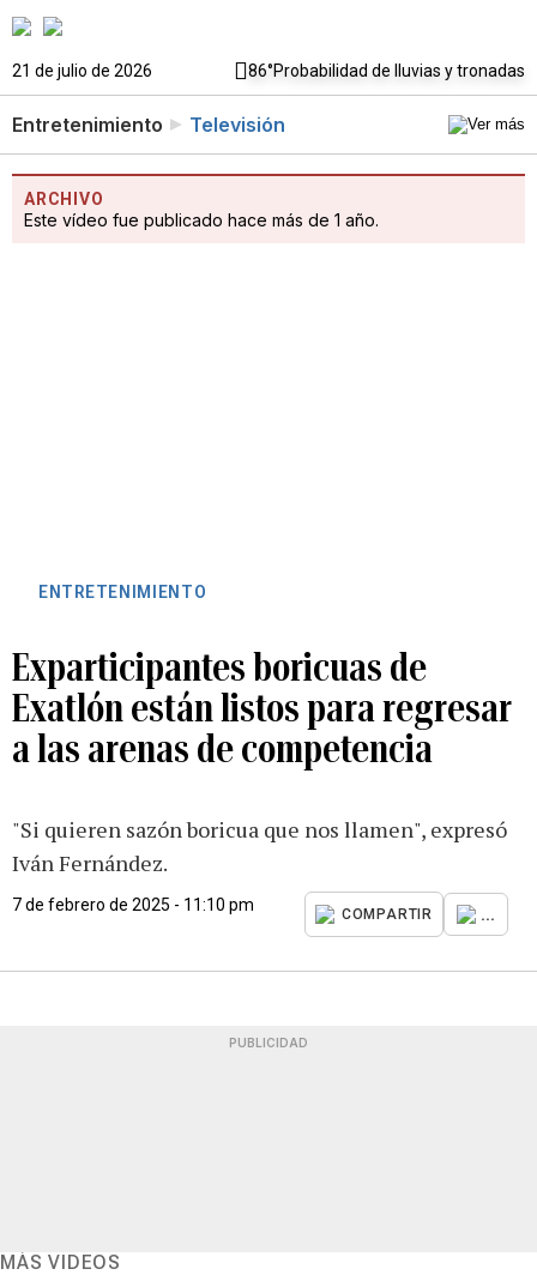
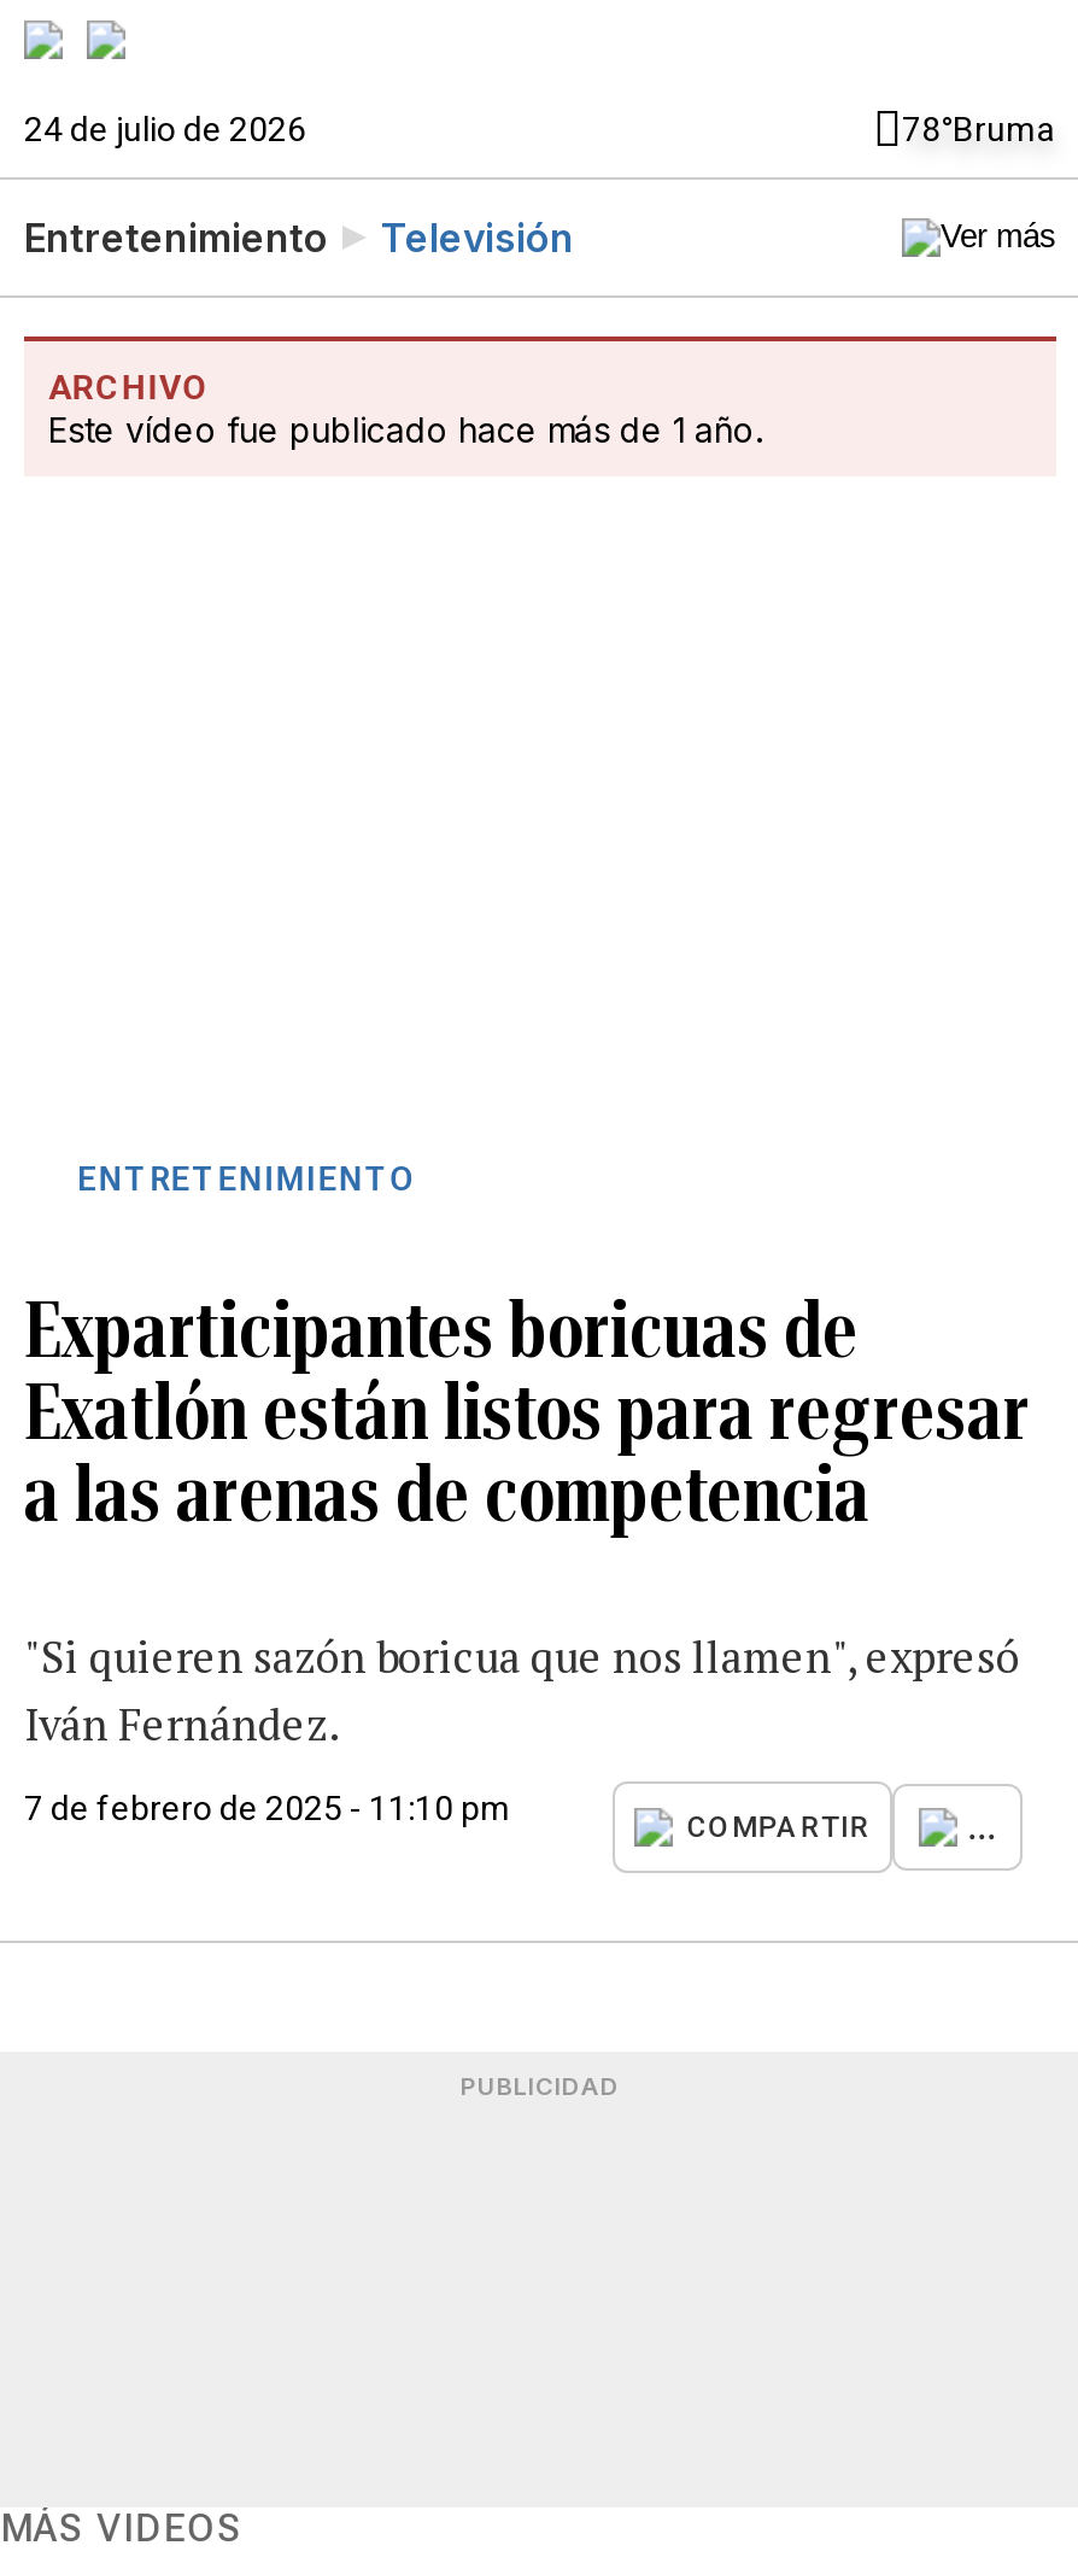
[12,61,525,80] 21 de julio de 2026 | 86°Probabilidad de lluvias y tronadas -> [24,110,1056,148] 24 de julio de 2026 | 78°Bruma

